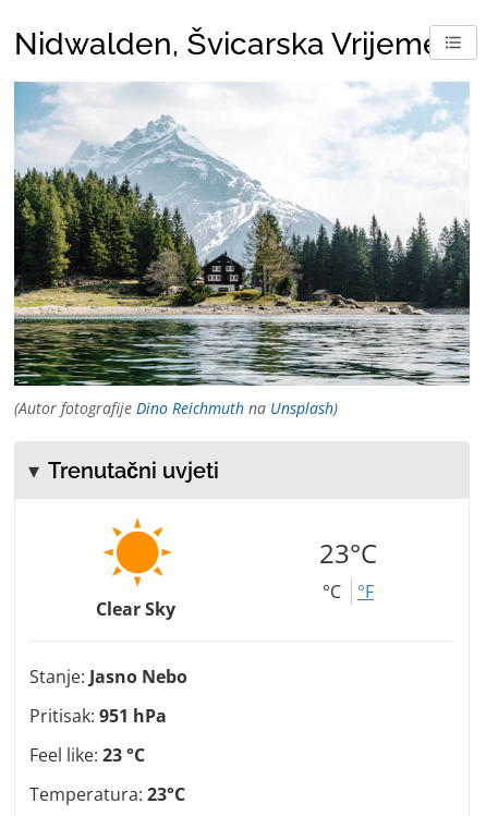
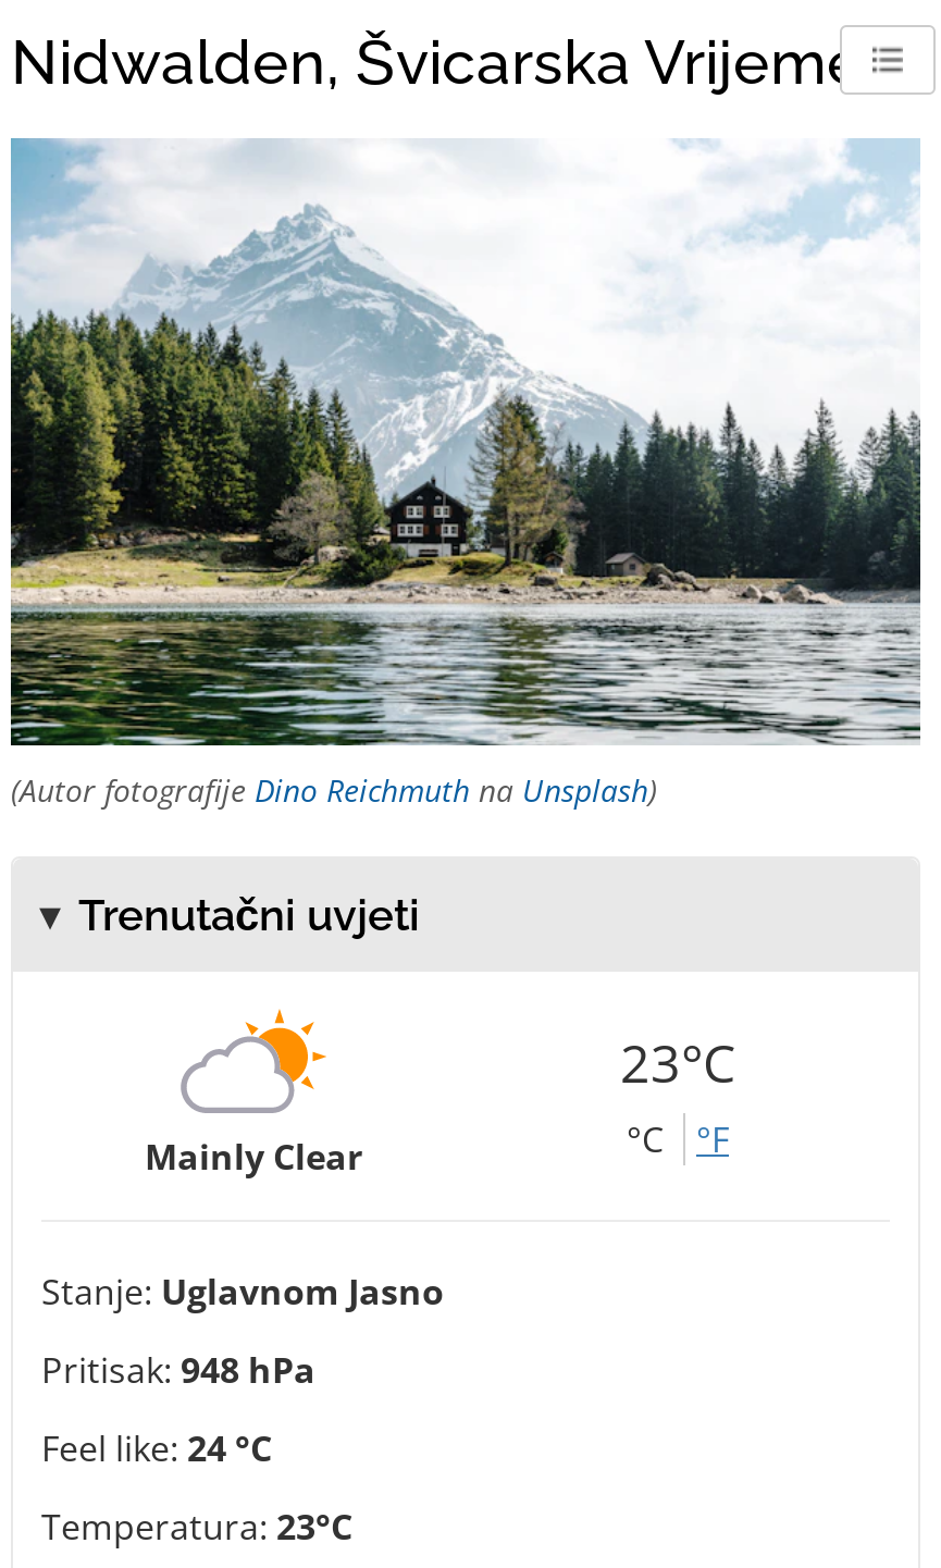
[96,517,175,621] [image] | Clear Sky -> [145,1009,362,1180] [image] | Mainly Clear
[29,664,187,688] Stanje: Jasno Nebo -> [41,1267,444,1315] Stanje: Uglavnom Jasno
[29,703,167,727] Pritisak: 951 hPa -> [41,1345,315,1393] Pritisak: 948 hPa
[29,743,145,767] Feel like: 23 °C -> [41,1424,272,1472] Feel like: 24 °C

